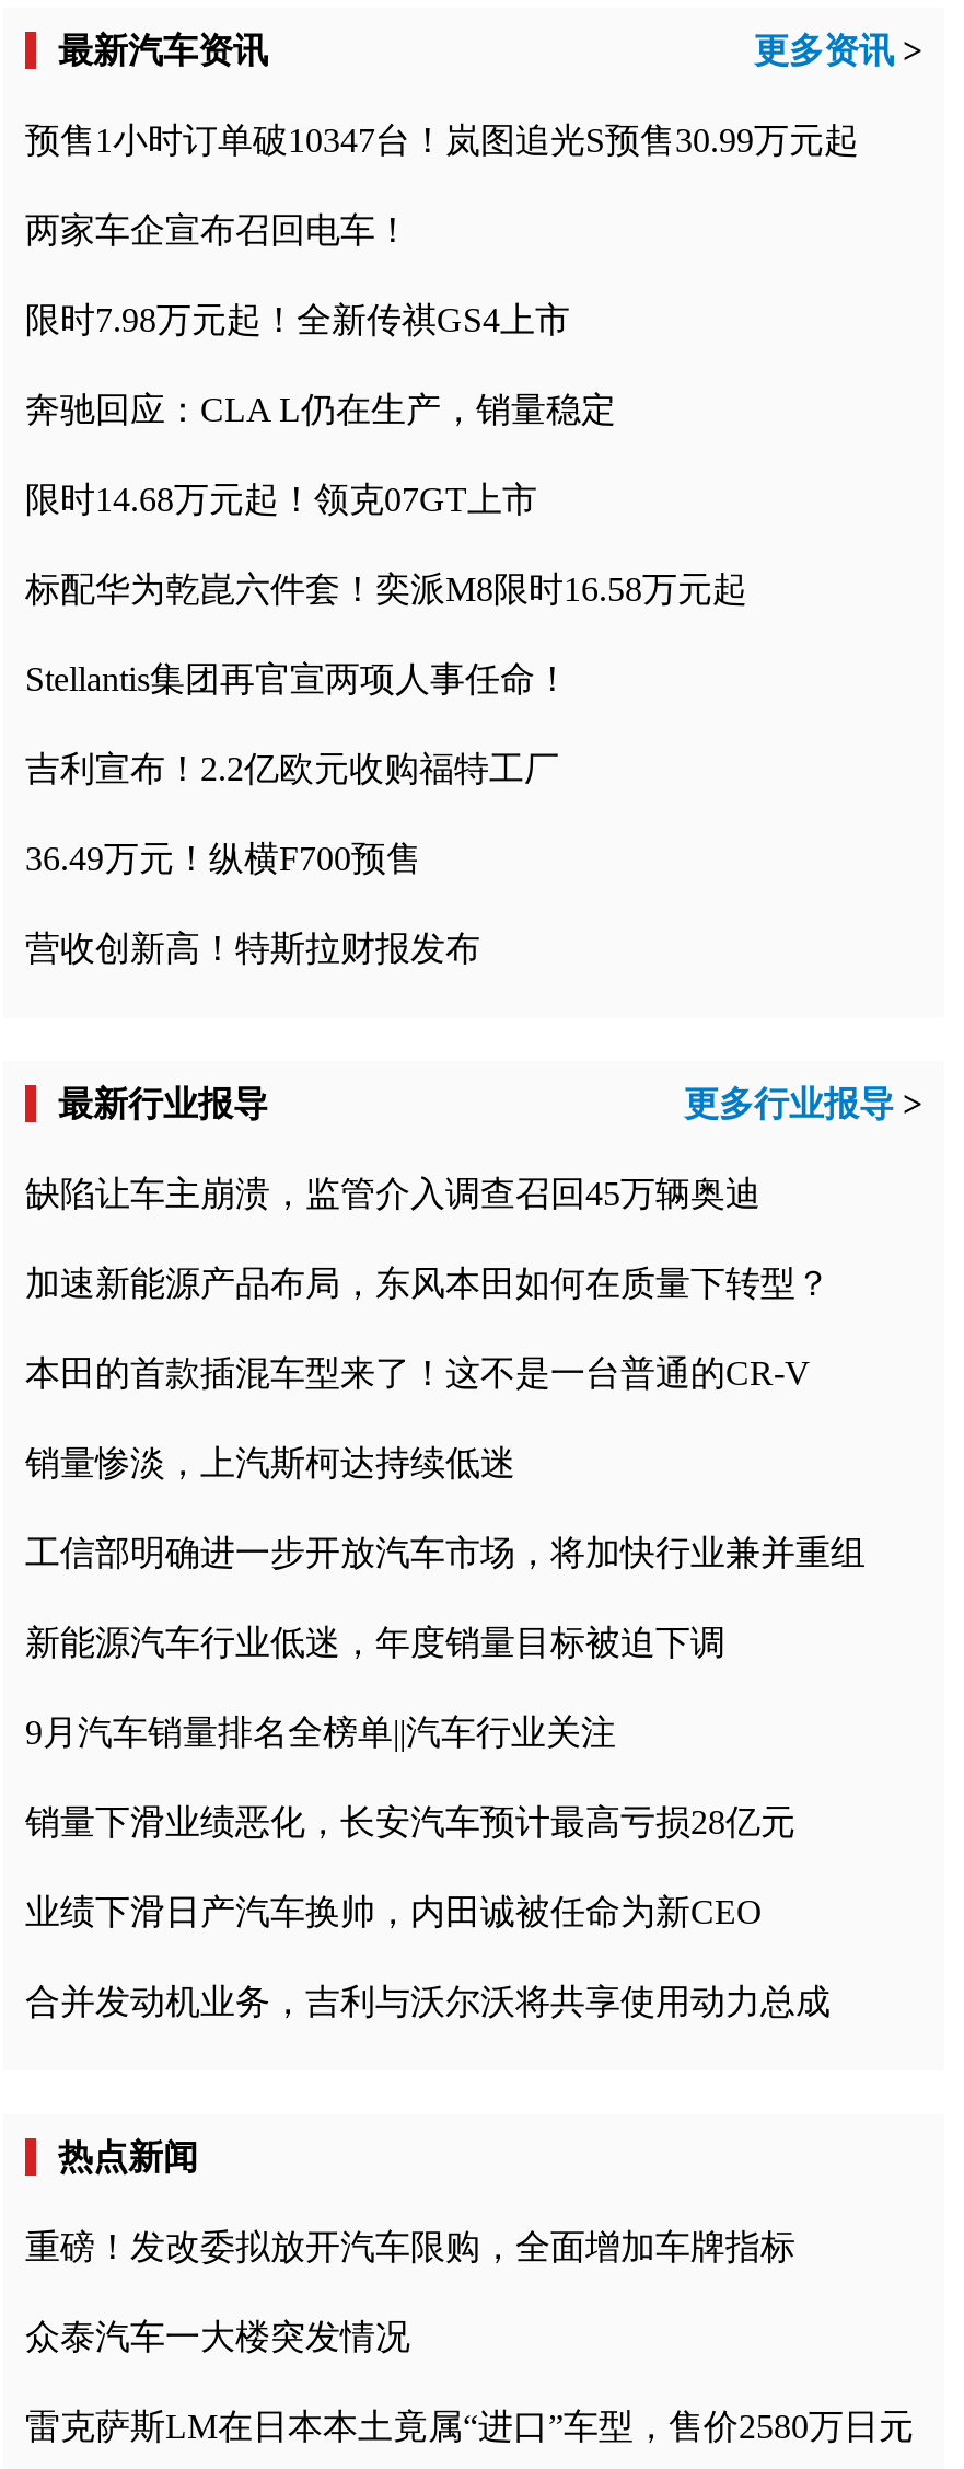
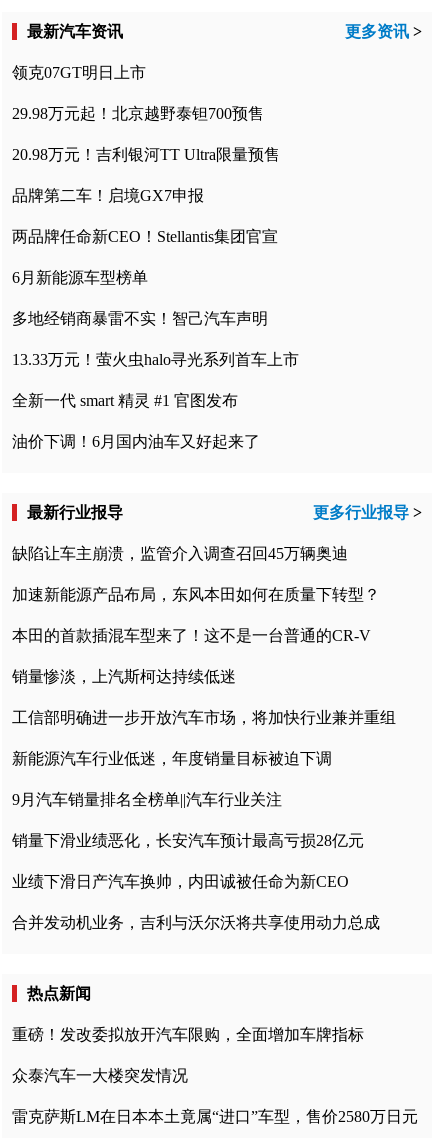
[25,122,859,160] 预售1小时订单破10347台！岚图追光S预售30.99万元起 -> [12,64,146,81] 领克07GT明日上市
[25,212,410,249] 两家车企宣布召回电车！ -> [12,105,264,122] 29.98万元起！北京越野泰钽700预售
[25,302,570,339] 限时7.98万元起！全新传祺GS4上市 -> [12,146,280,163] 20.98万元！吉利银河TT Ultra限量预售
[25,392,616,429] 奔驰回应：CLA L仍在生产，销量稳定 -> [12,187,204,204] 品牌第二车！启境GX7申报
[25,482,537,519] 限时14.68万元起！领克07GT上市 -> [12,228,278,245] 两品牌任命新CEO！Stellantis集团官宣
[25,571,747,609] 标配华为乾崑六件套！奕派M8限时16.58万元起 -> [12,269,148,286] 6月新能源车型榜单
[25,661,570,698] Stellantis集团再官宣两项人事任命！ -> [12,310,268,327] 多地经销商暴雷不实！智己汽车声明
[25,751,559,788] 吉利宣布！2.2亿欧元收购福特工厂 -> [12,351,299,368] 13.33万元！萤火虫halo寻光系列首车上市
[25,841,421,878] 36.49万元！纵横F700预售 -> [12,392,238,409] 全新一代 smart 精灵 #1 官图发布
[25,930,480,968] 营收创新高！特斯拉财报发布 -> [12,433,260,450] 油价下调！6月国内油车又好起来了

